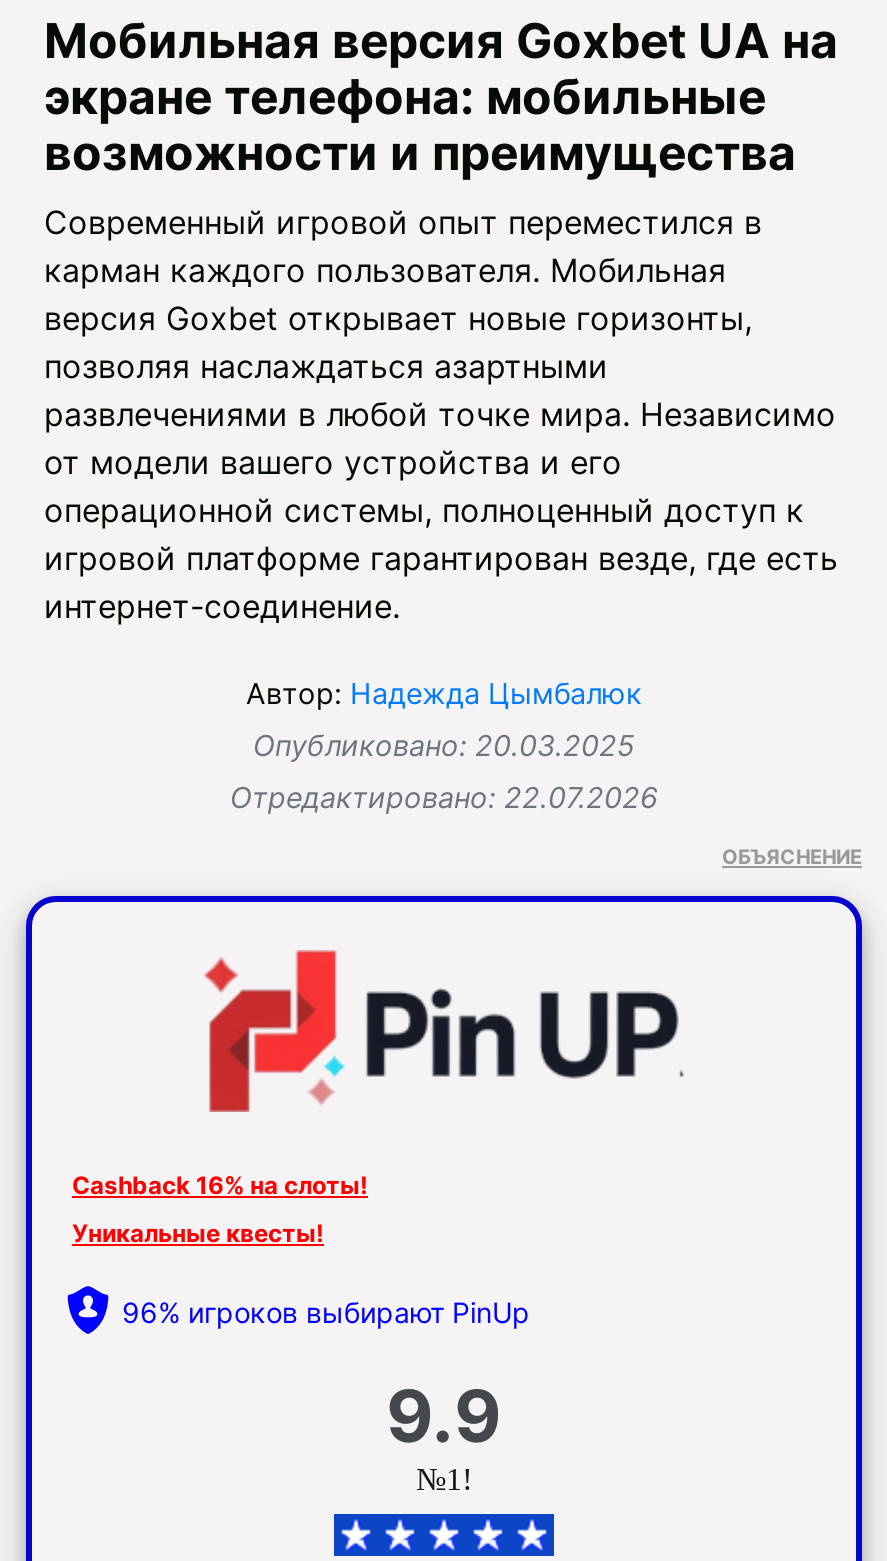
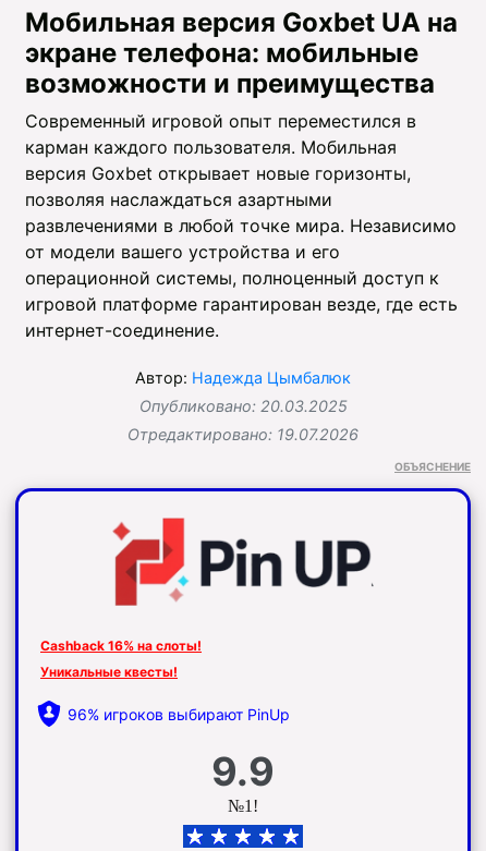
[230,780,658,814] Отредактировано: 22.07.2026 -> [127,425,359,443] Отредактировано: 19.07.2026

